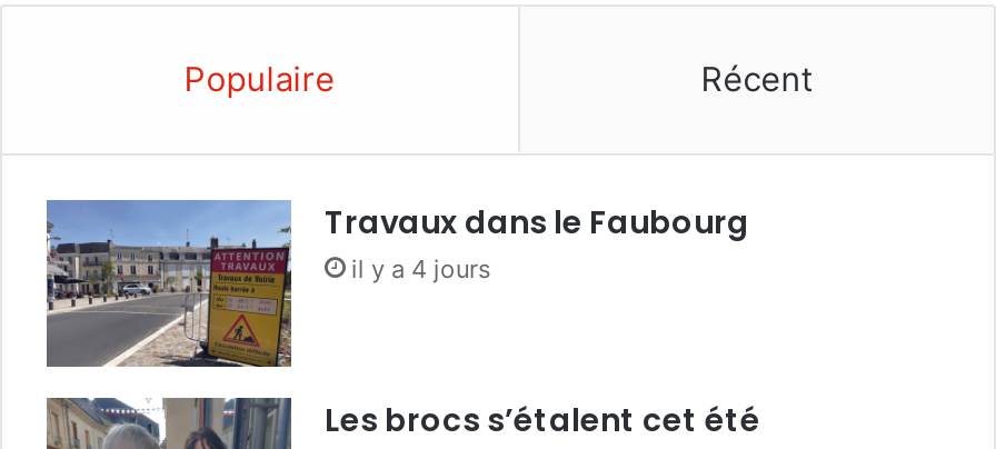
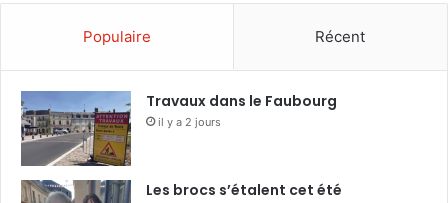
[351,253,491,284] il y a 4 jours -> [158,115,221,129] il y a 2 jours

